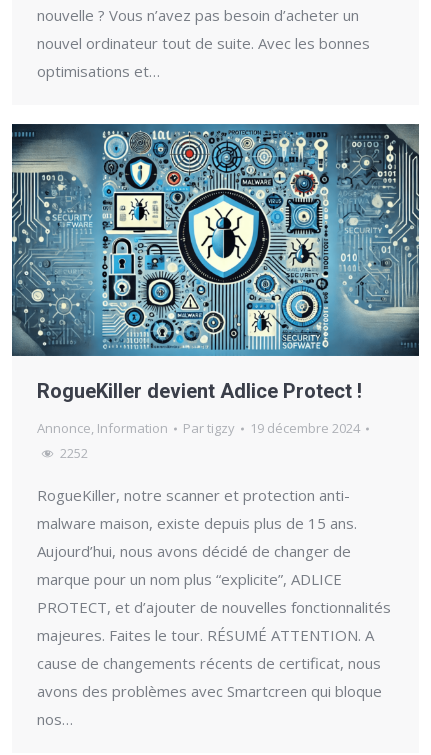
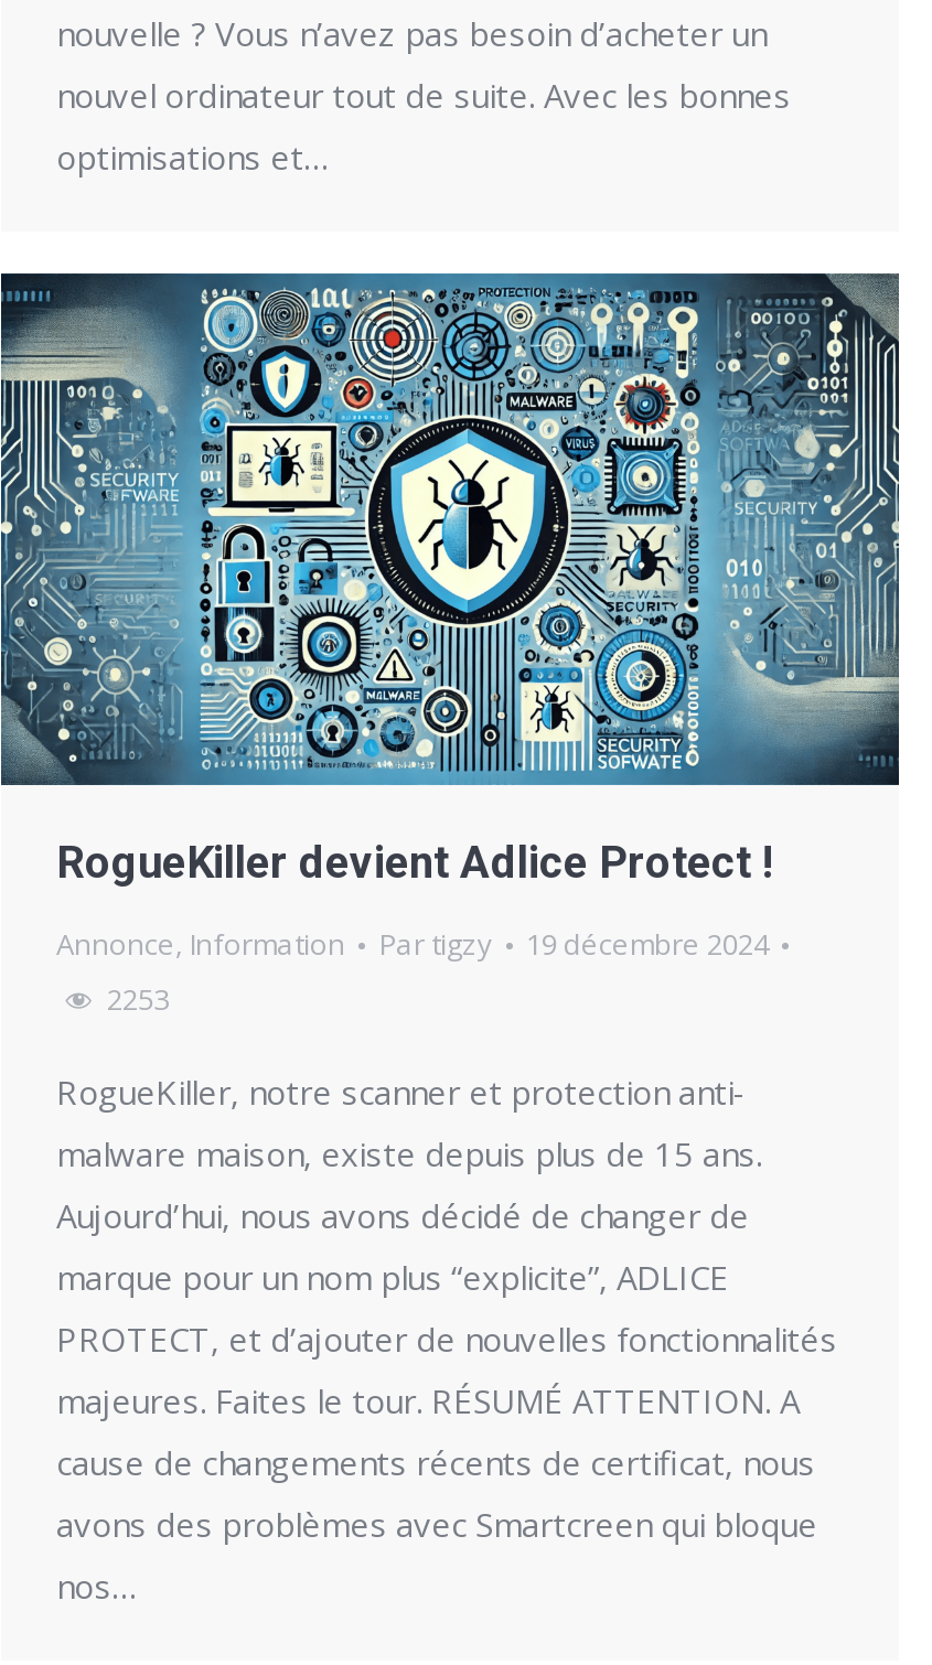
[57,444,88,462] 2252 -> [100,980,169,1020] 2253

